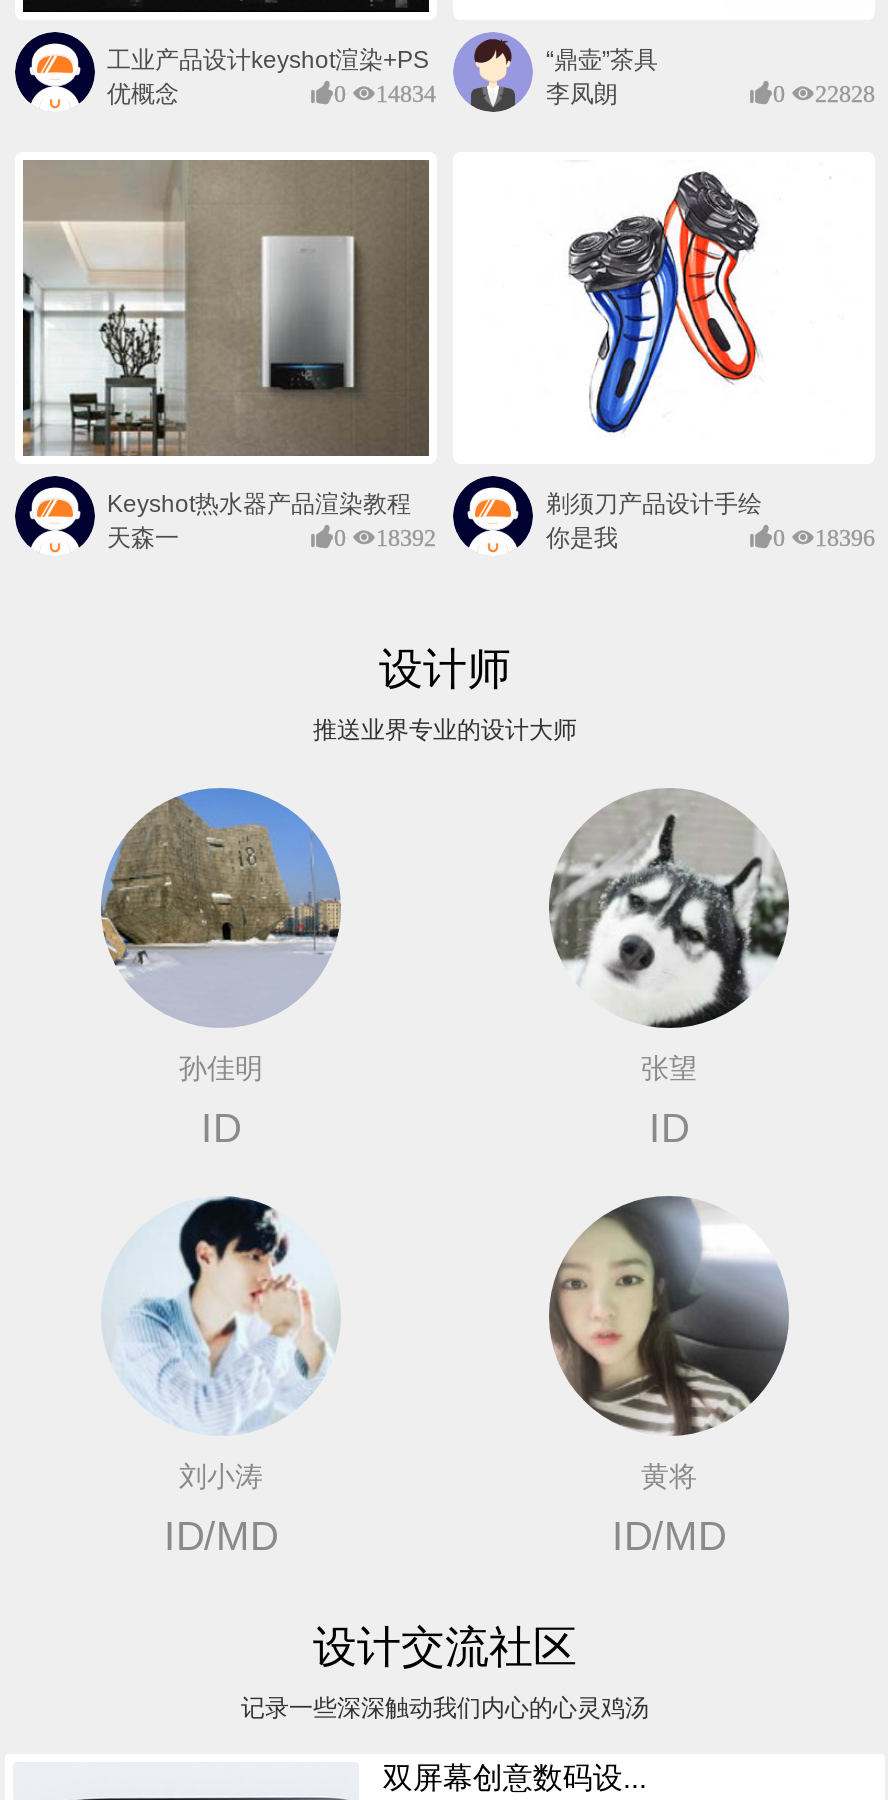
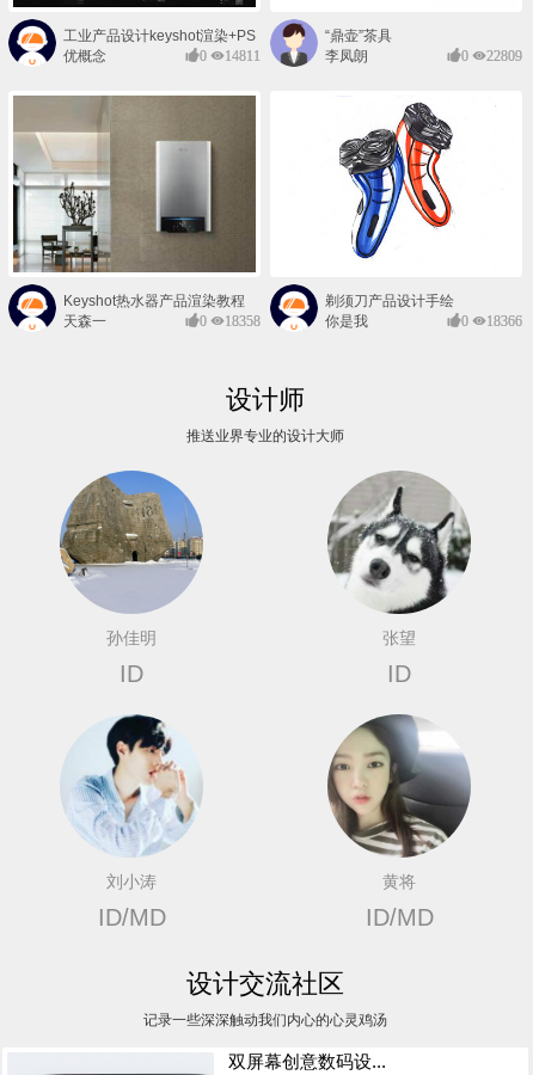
[334,80,436,106] 0 14834 -> [199,48,260,64] 0 14811
[773,80,875,106] 0 22828 -> [461,48,522,64] 0 22809
[334,524,436,550] 0 18392 -> [199,313,260,328] 0 18358
[773,524,875,550] 0 18396 -> [461,313,522,328] 0 18366

